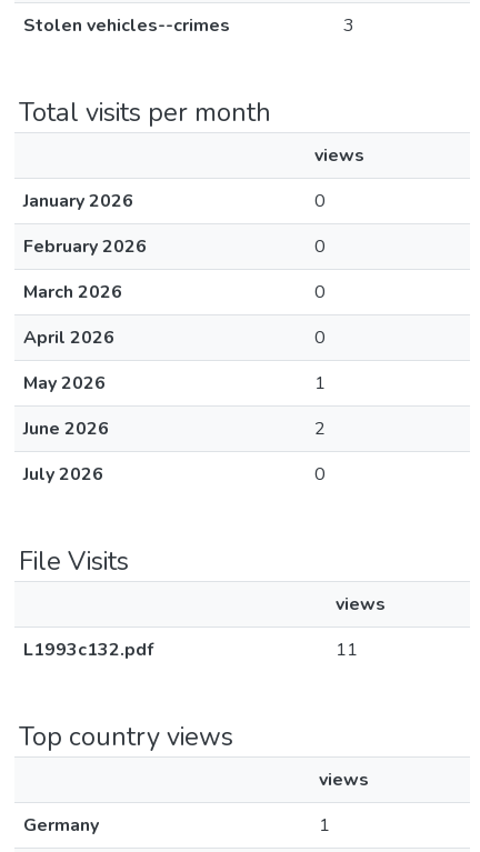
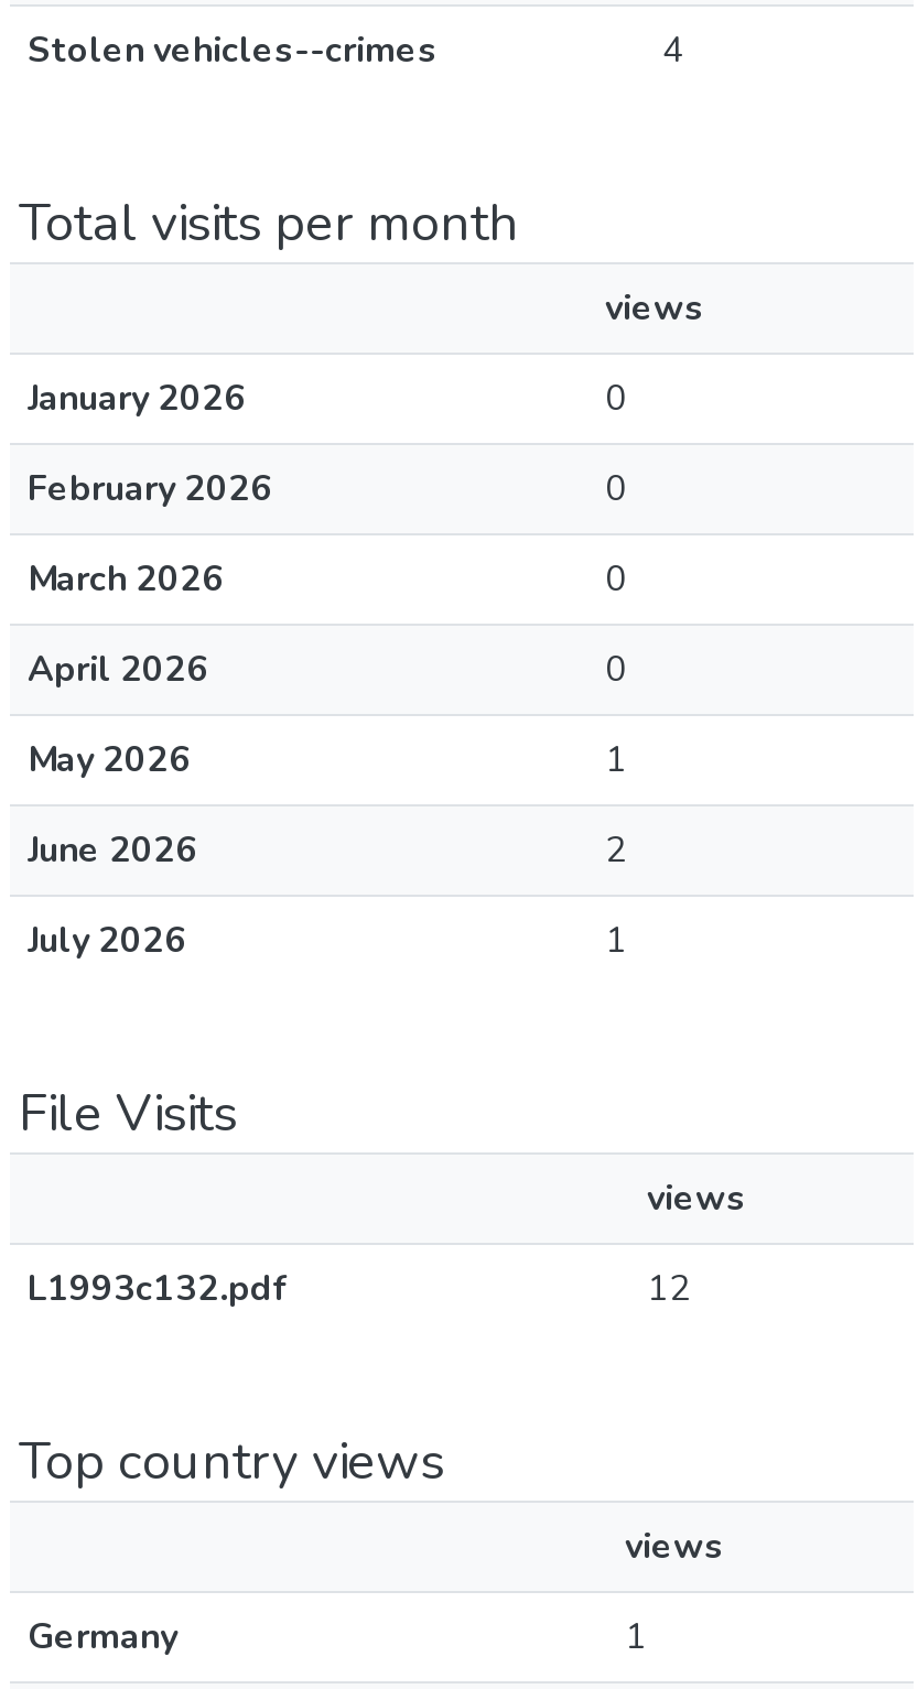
[343,13,354,38] 3 -> [662,26,684,75] 4
[314,462,326,487] 0 -> [605,917,627,965] 1
[336,638,358,662] 11 -> [647,1265,691,1313] 12

